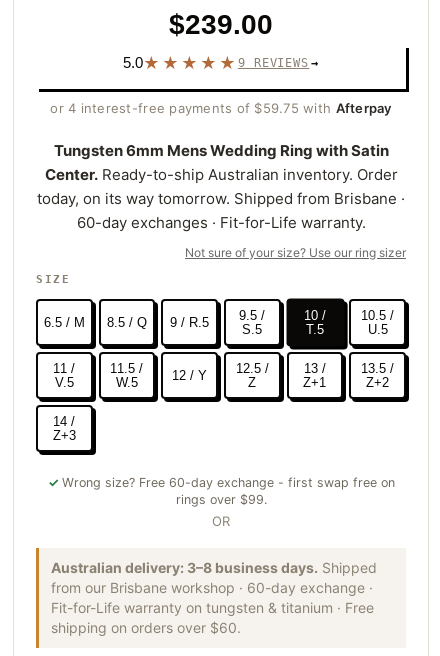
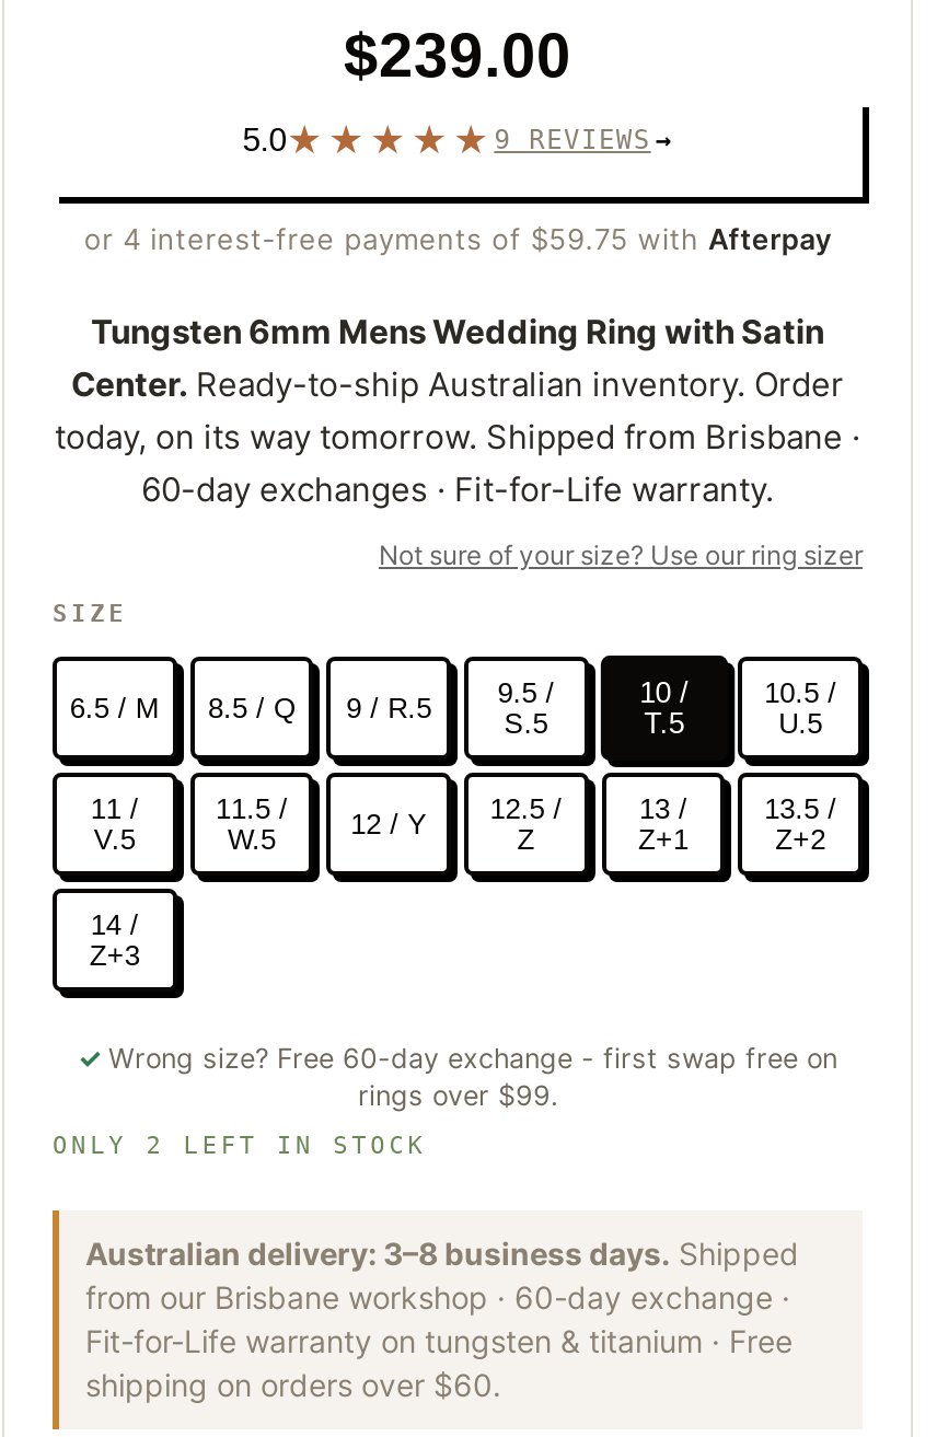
none -> [53,1132,426,1160] ONLY 2 LEFT IN STOCK
[212,513,230,529] OR -> none

